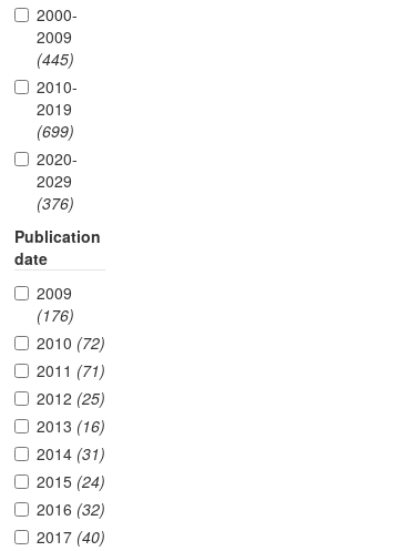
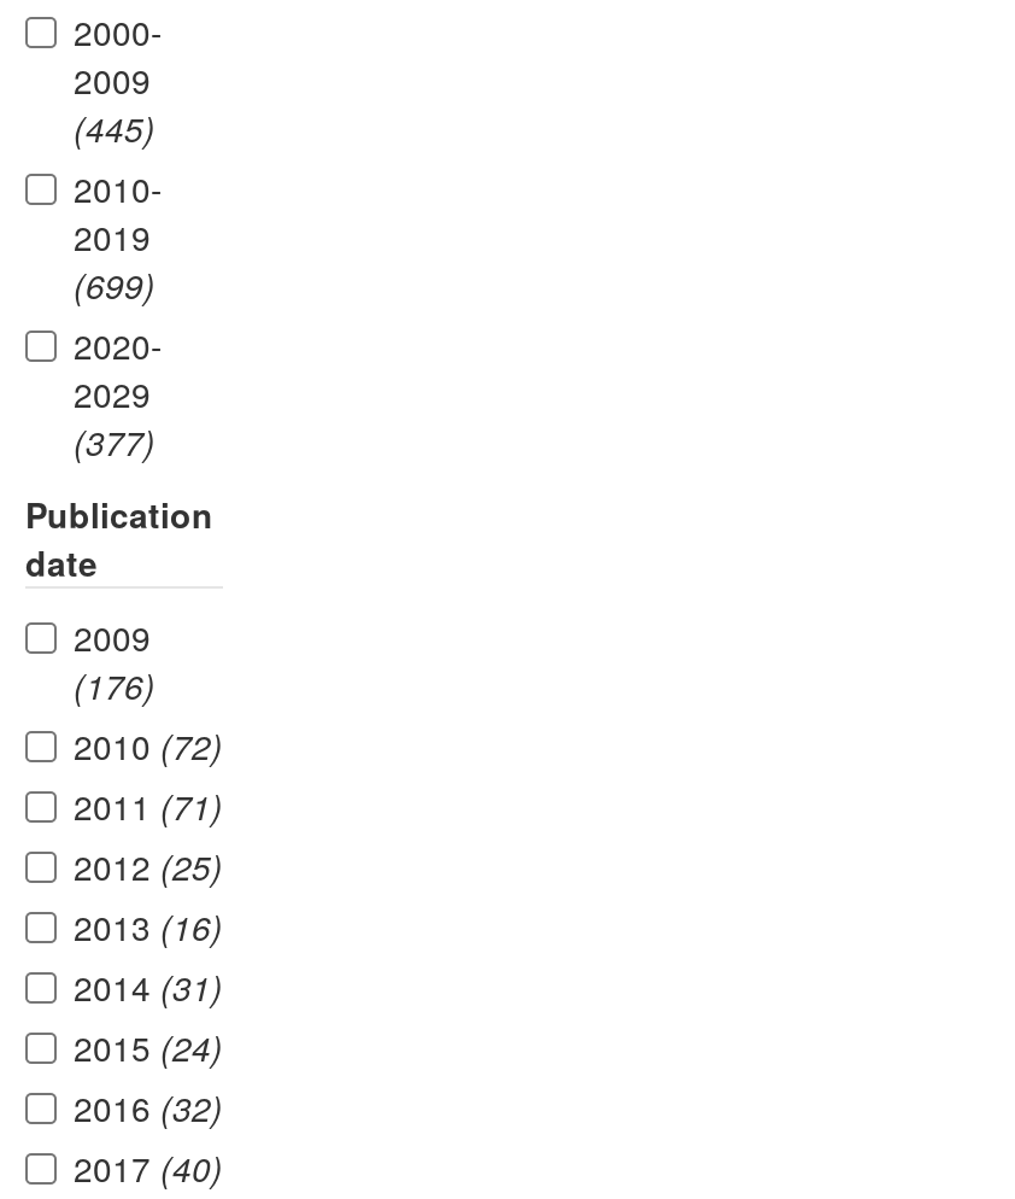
[37,192,74,214] (376) -> [74,417,156,466] (377)

